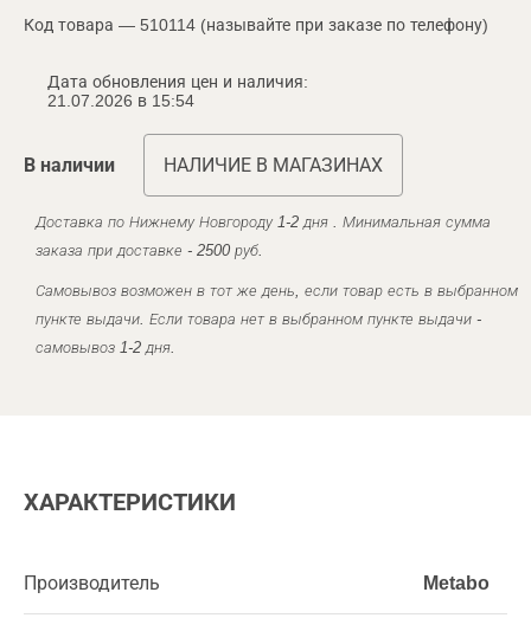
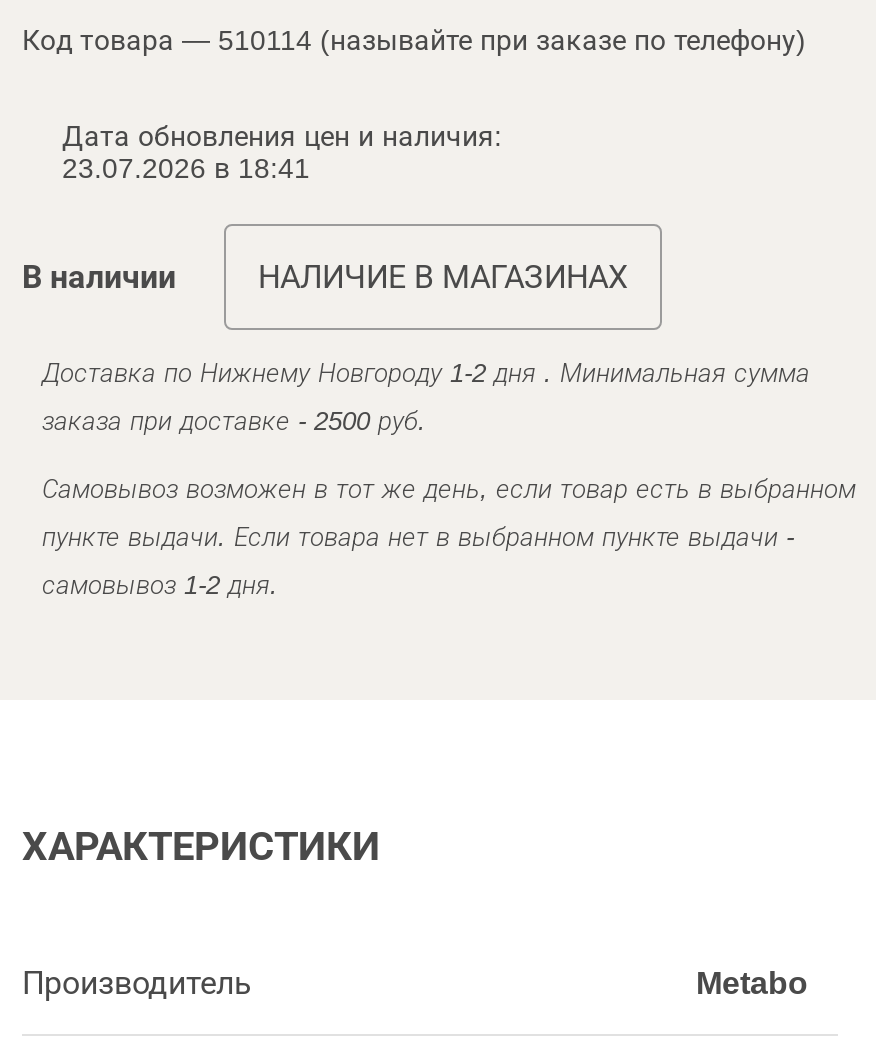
[47,91,194,110] 21.07.2026 в 15:54 -> [62,152,310,184] 23.07.2026 в 18:41

